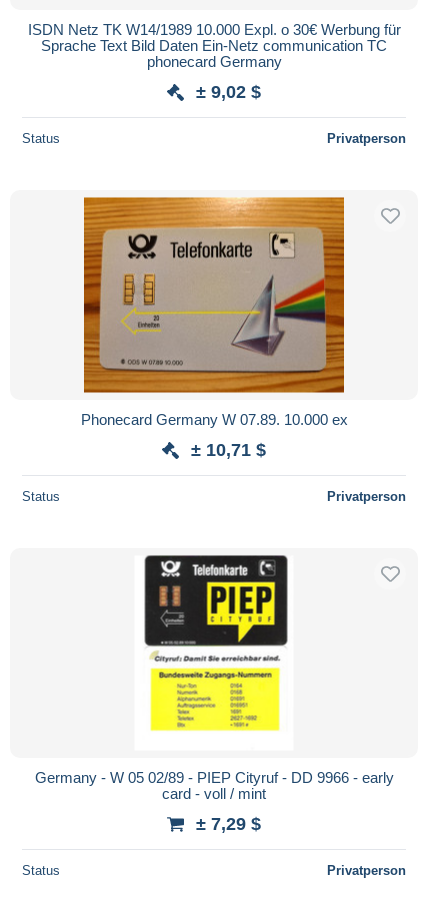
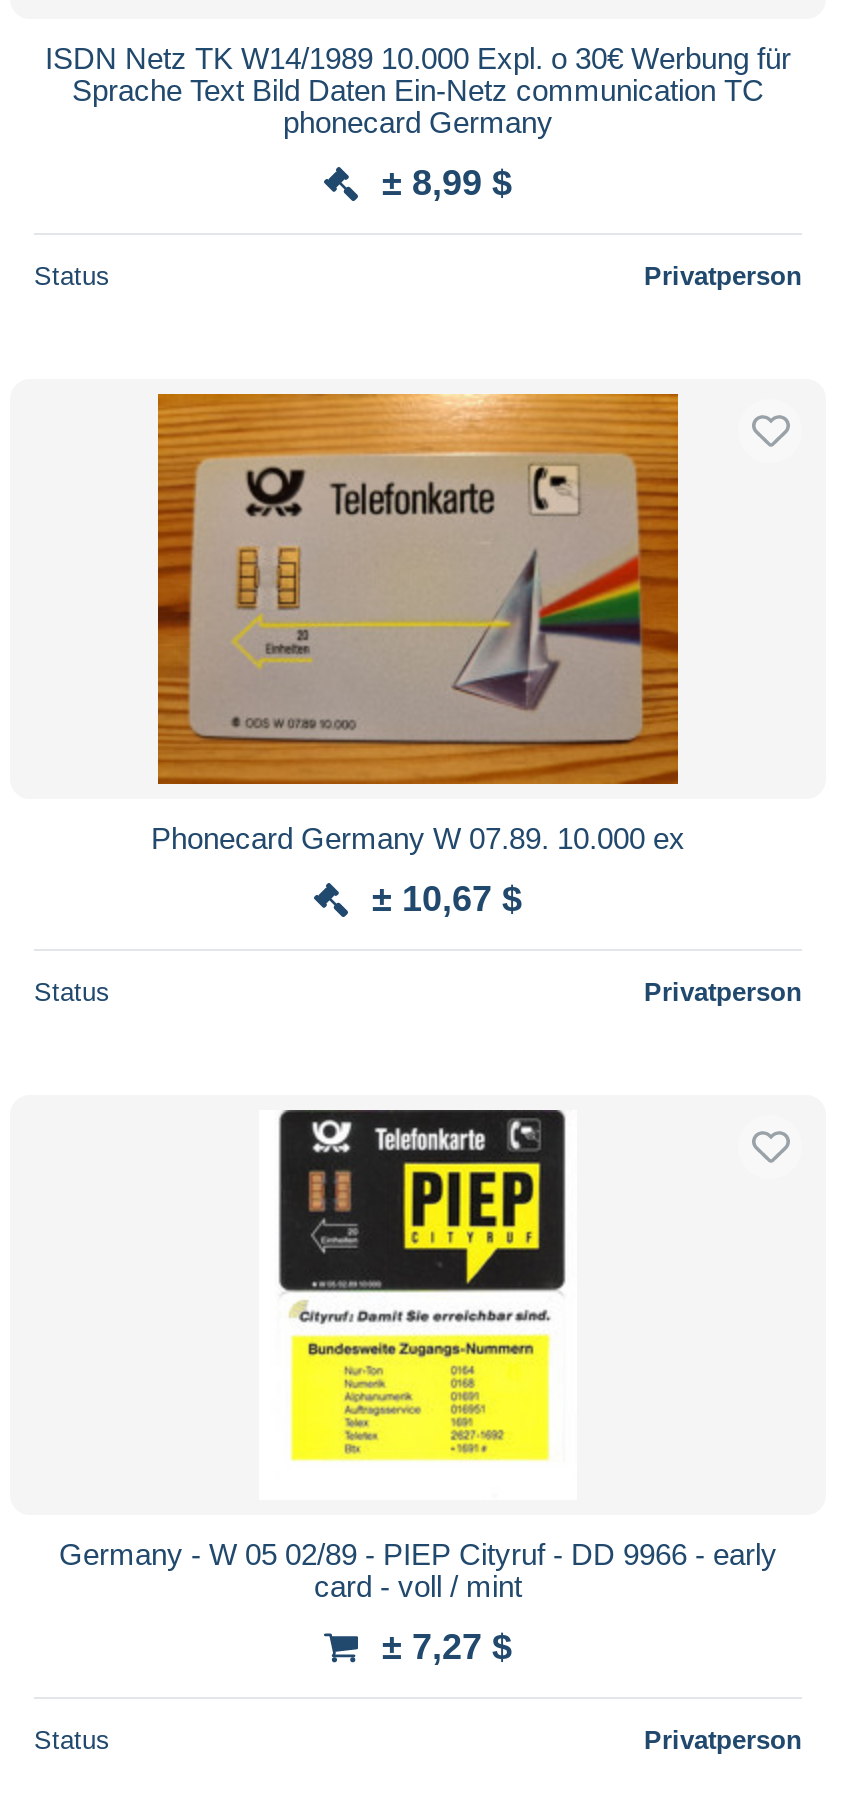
[196,82,261,102] ± 9,02 $ -> [382,163,512,203] ± 8,99 $
[191,440,266,460] ± 10,71 $ -> [372,879,522,919] ± 10,67 $
[196,814,261,834] ± 7,29 $ -> [382,1627,512,1667] ± 7,27 $

